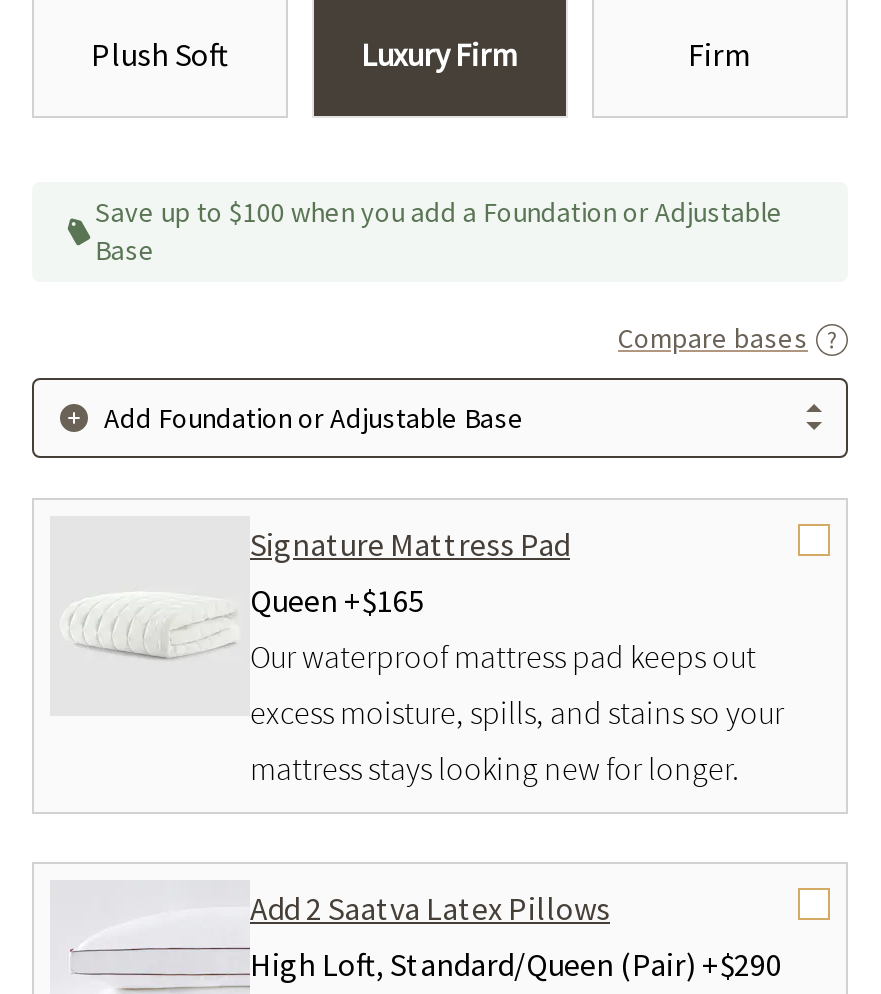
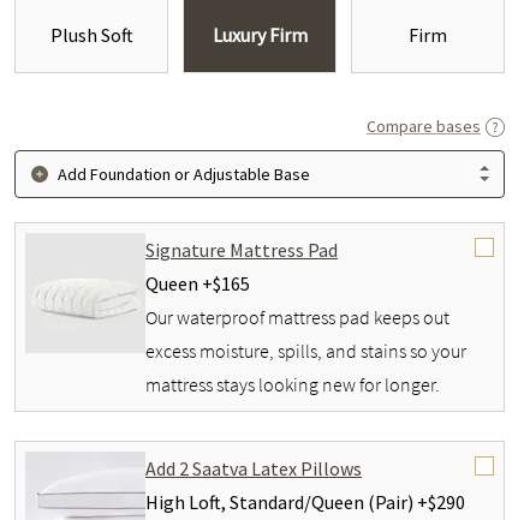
[95,194,783,268] Save up to $100 when you add a Foundation or Adjustable | Base -> none

